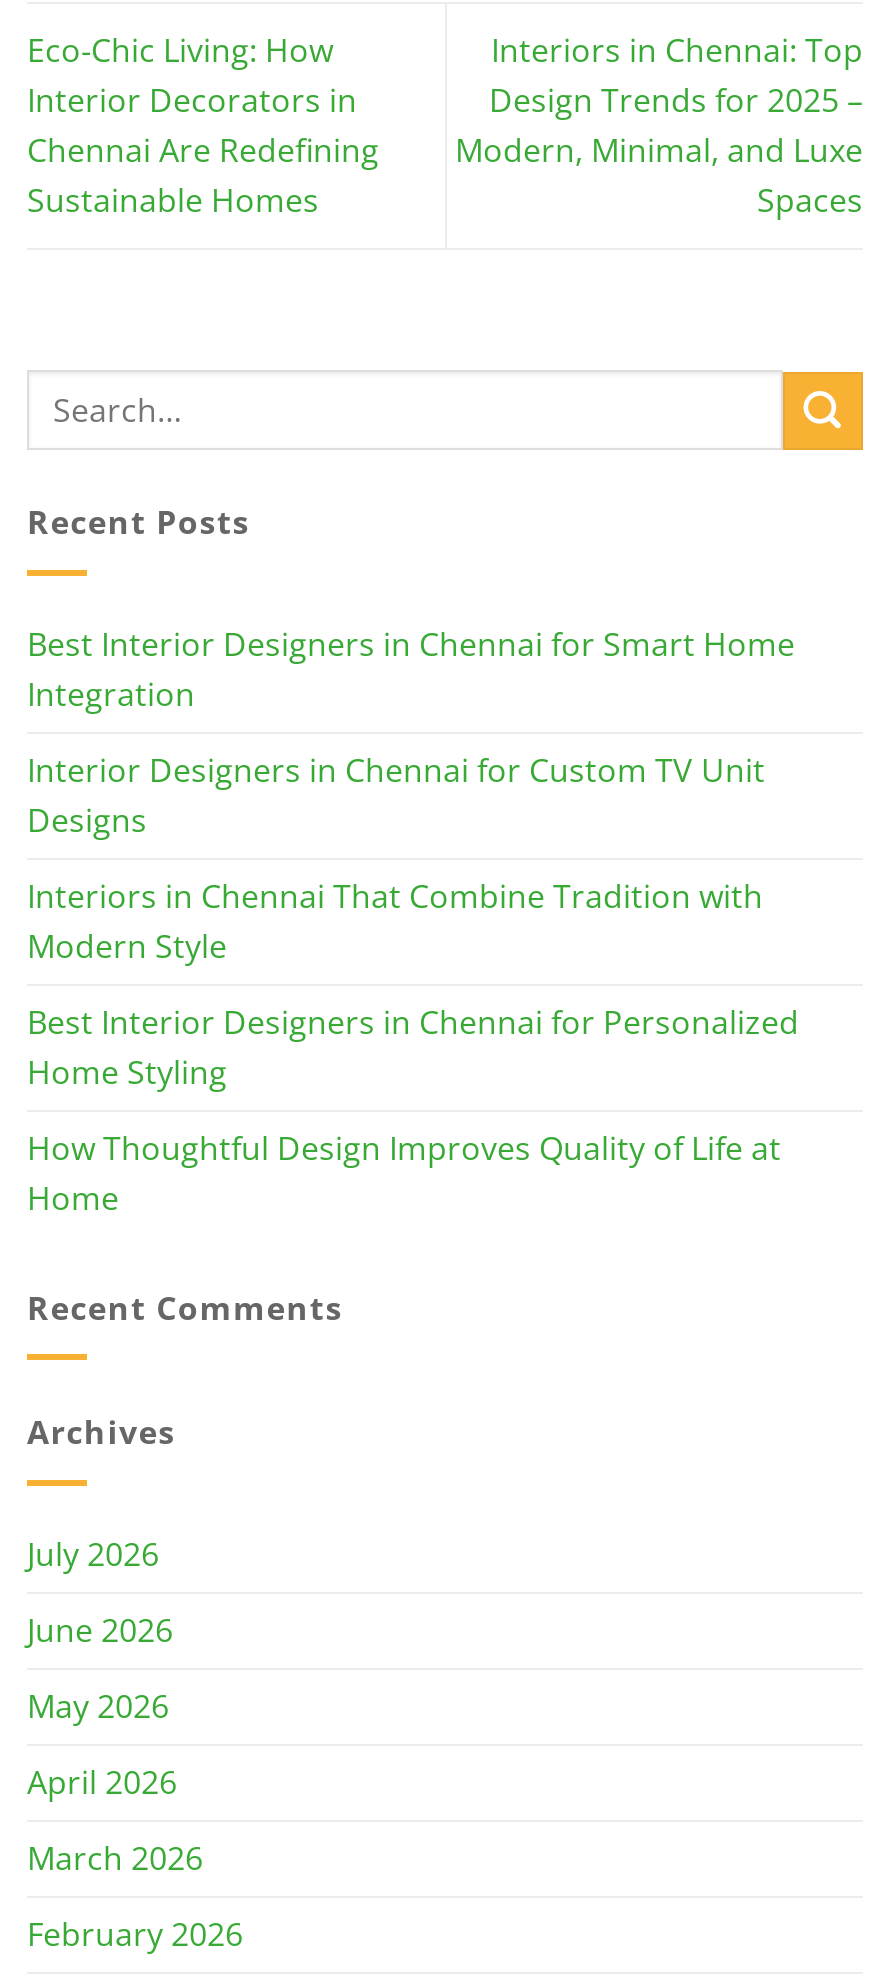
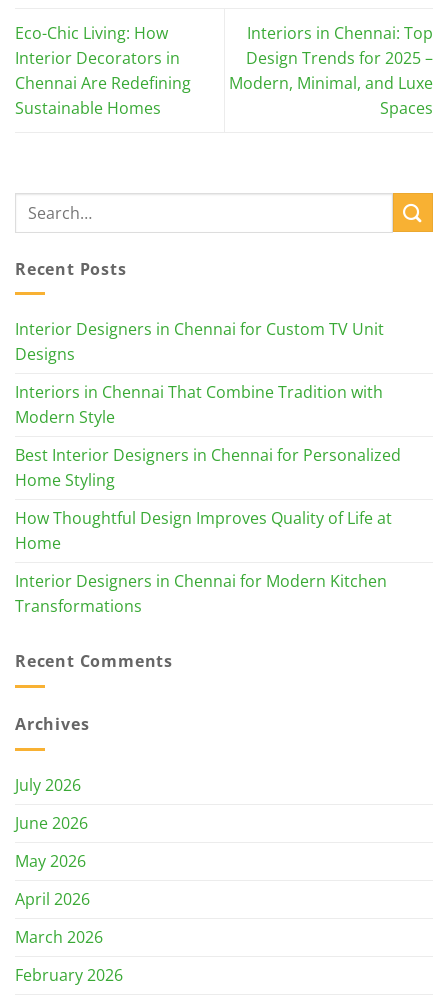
[27,621,795,715] Best Interior Designers in Chennai for Smart Home | Integration -> none
moved [27,747,799,1219] -> [15,318,401,554]: Interior Designers in Chennai for Custom TV Unit | Designs | Interiors in Chennai That Combine Tradition with | Modern Style | Best Interior Designers in Chennai for Personalized | Home Styling | How Thoughtful Design Improves Quality of Life at | Home
none -> [15,570,387,617] Interior Designers in Chennai for Modern Kitchen | Transformations

